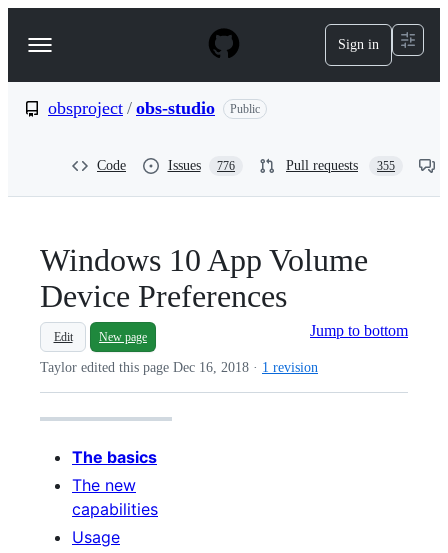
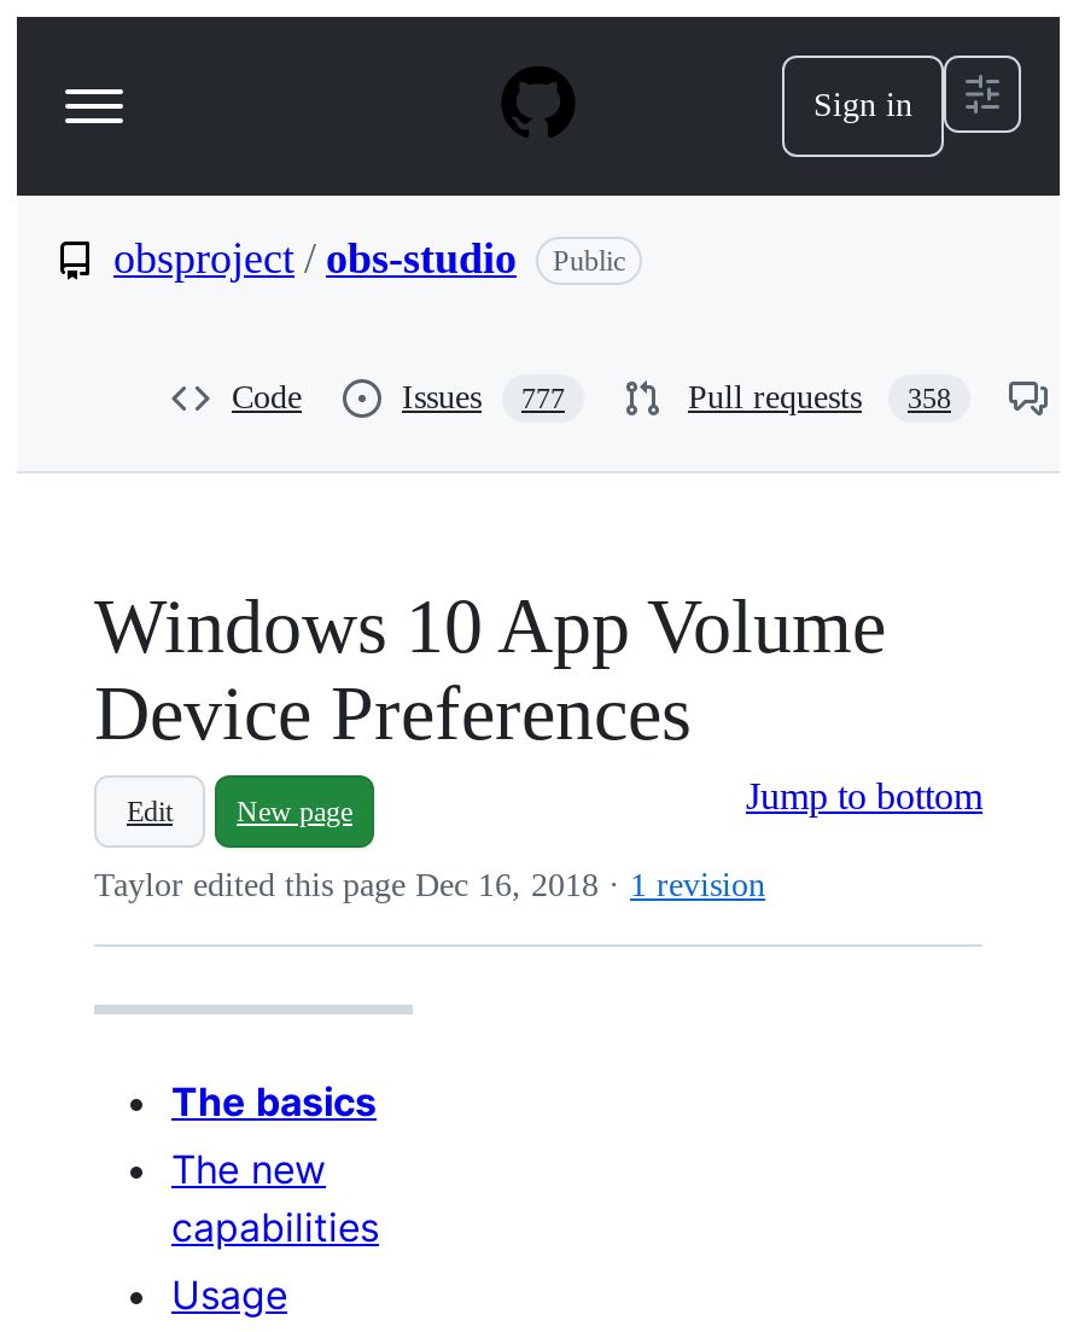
[167,158,235,173] Issues 776 -> [402,379,565,415] Issues 777
[286,158,395,173] Pull requests 355 -> [688,379,951,415] Pull requests 358

